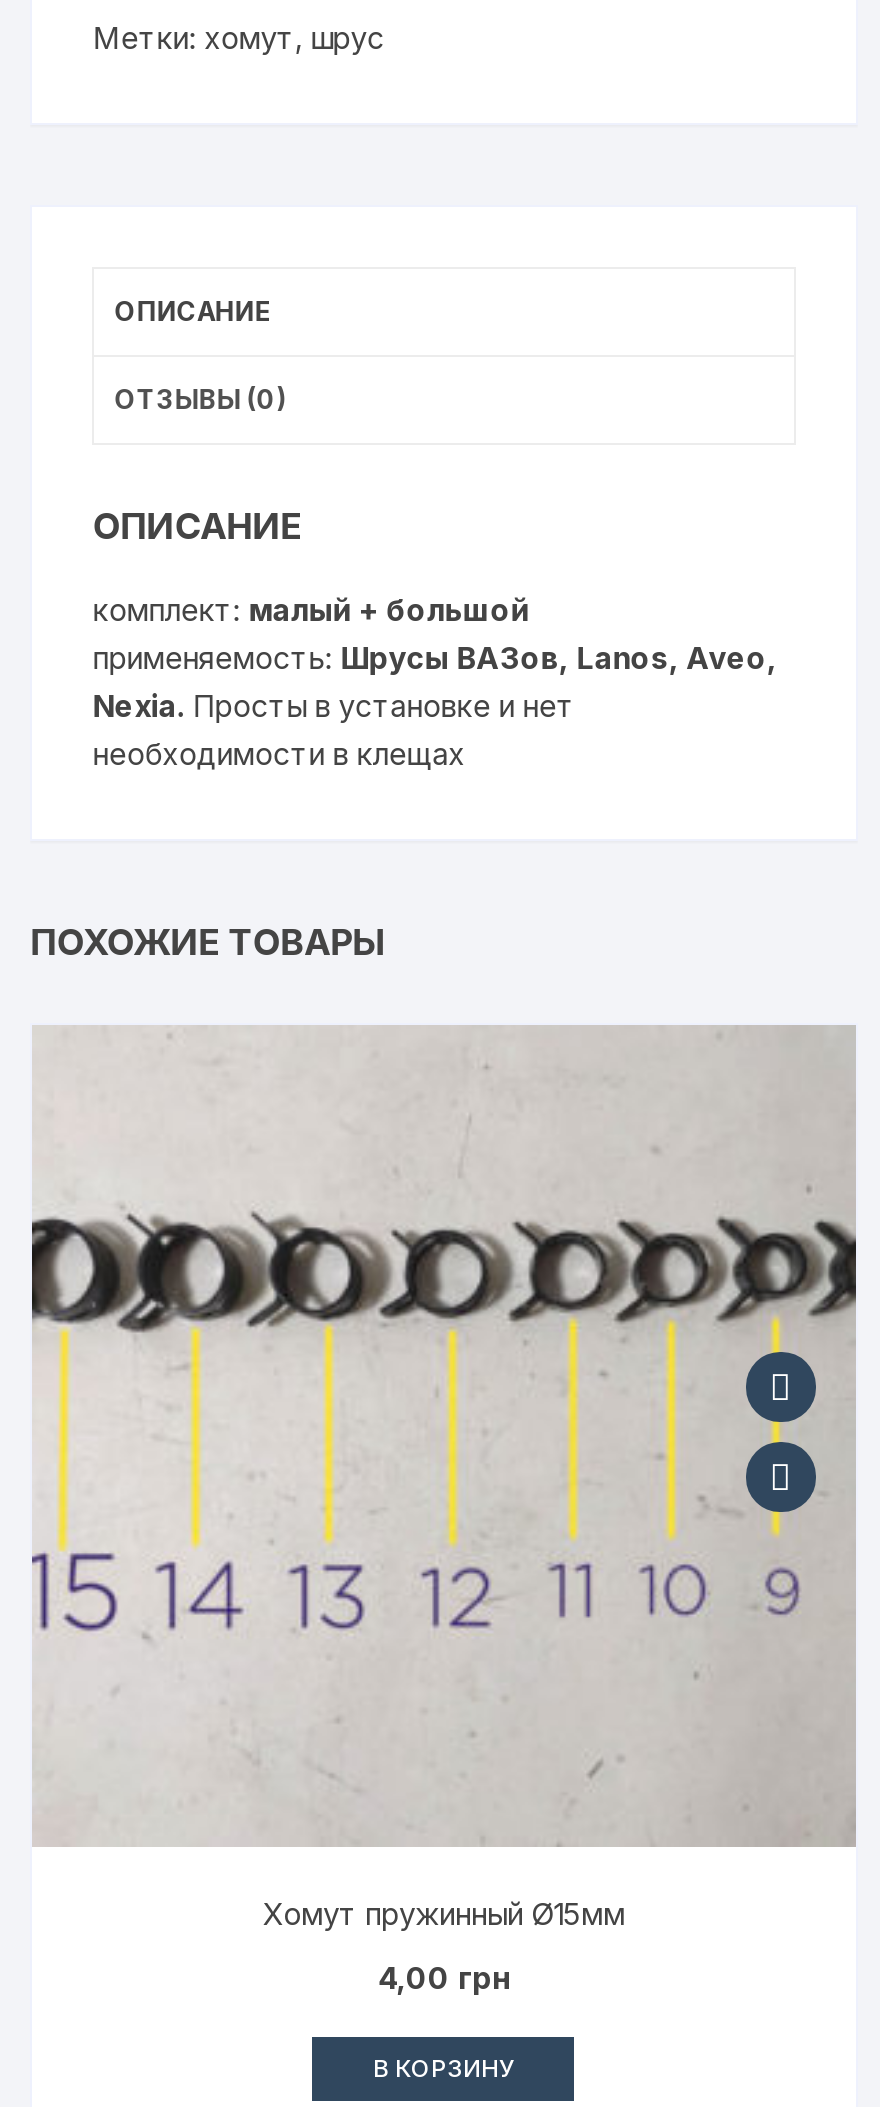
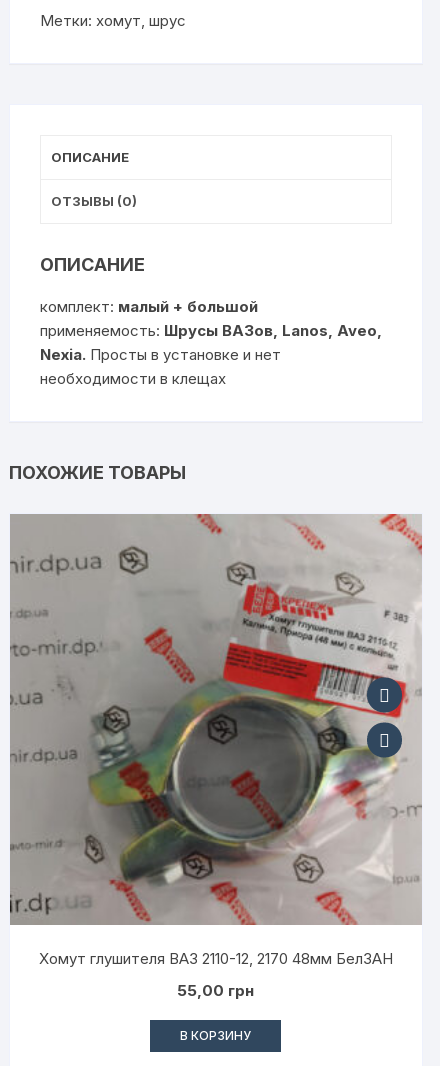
[32,1027,858,1933] [image] | Хомут пружинный Ø15мм -> [9,514,422,968] [image] | Хомут глушителя ВАЗ 2110-12, 2170 48мм БелЗАН
[378,1959,510,1997] 4,00 грн -> [177,981,254,1000] 55,00 грн

